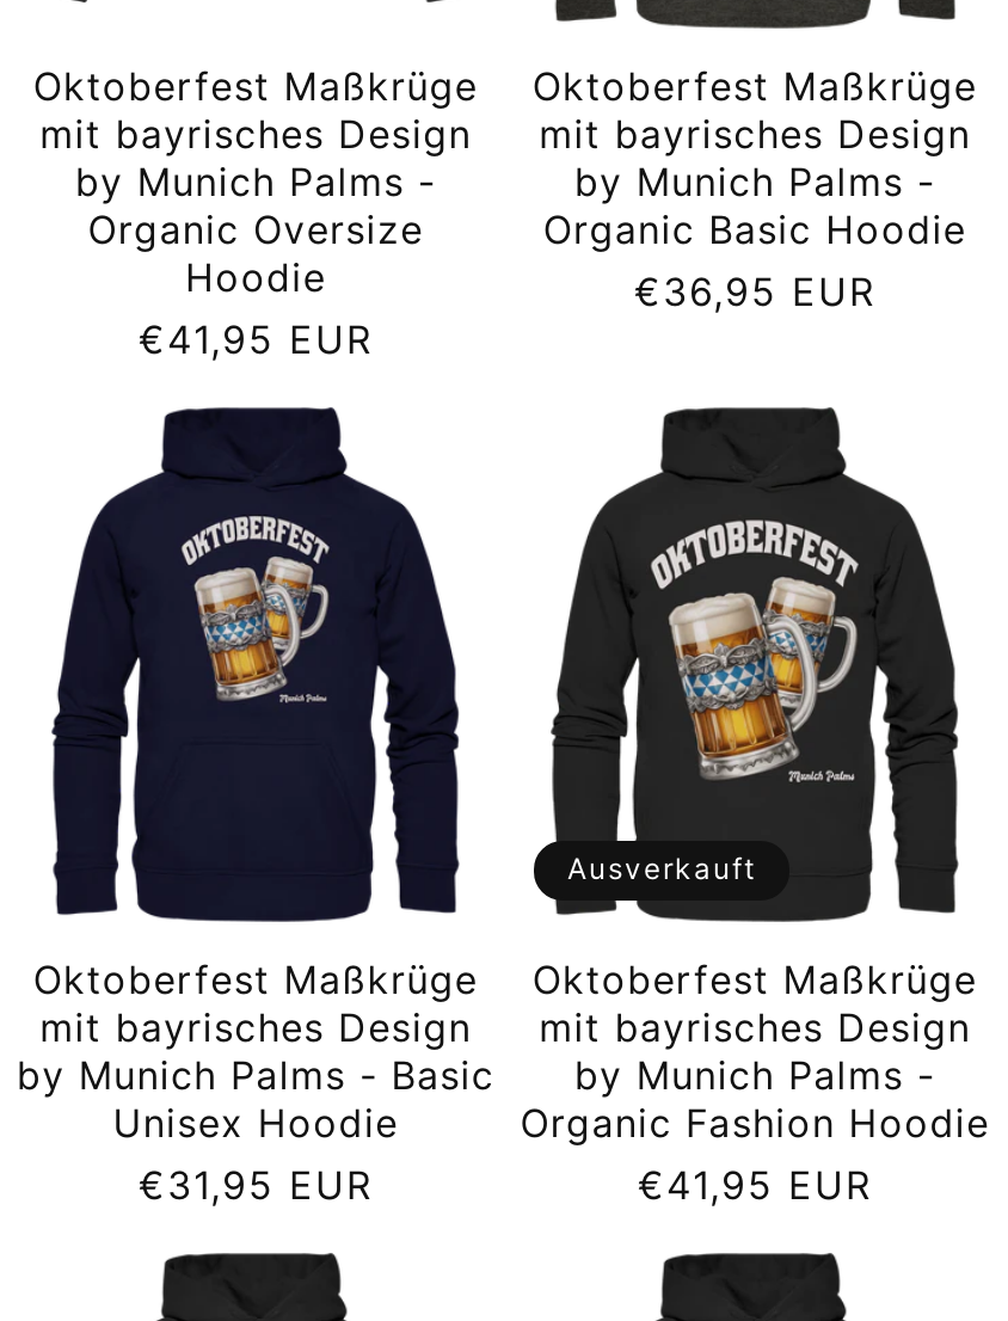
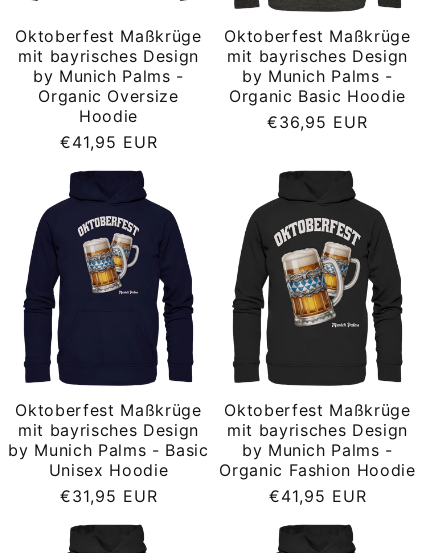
[567,851,756,887] Ausverkauft -> none

